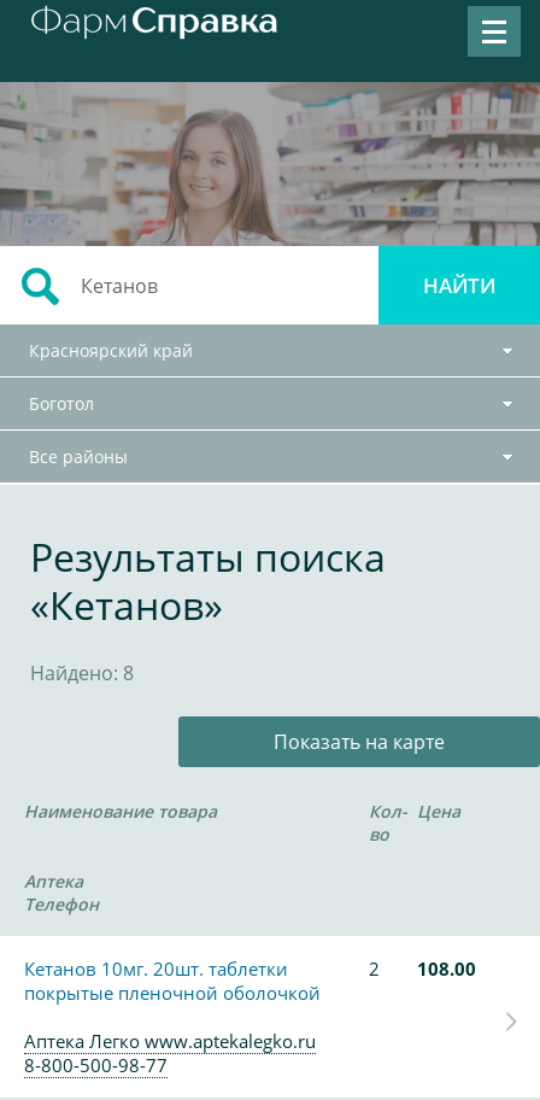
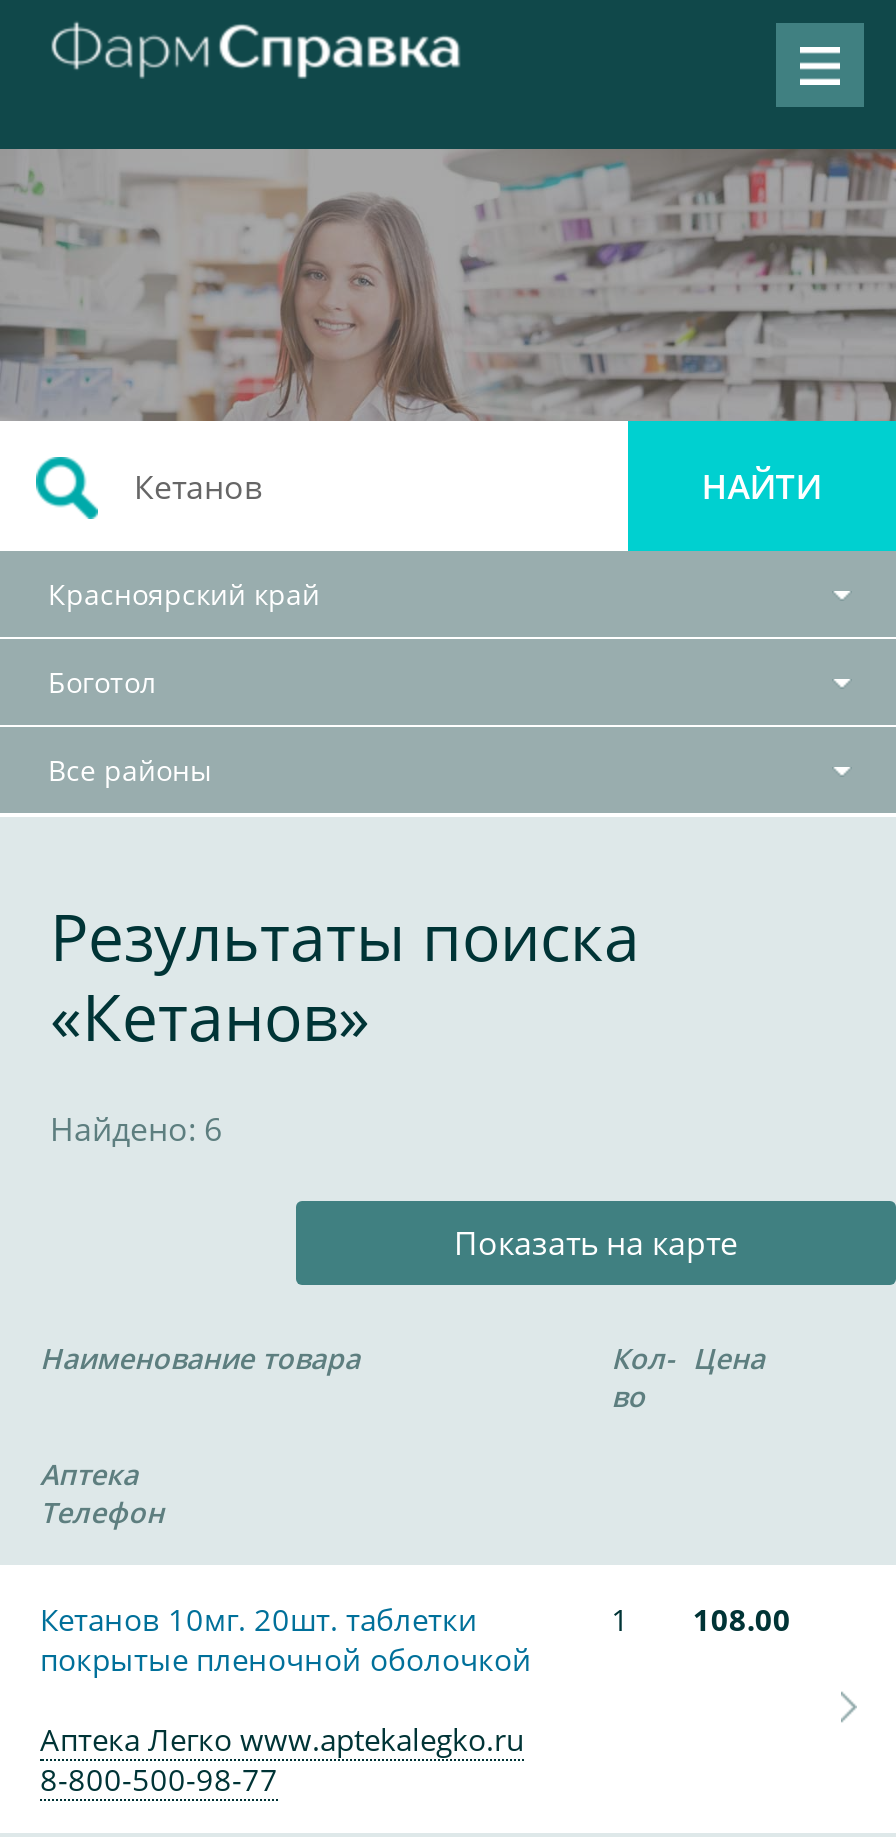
[30,660,134,686] Найдено: 8 -> [50,1107,222,1151] Найдено: 6
[368,956,477,981] 2 108.00 -> [611,1599,791,1639] 1 108.00

